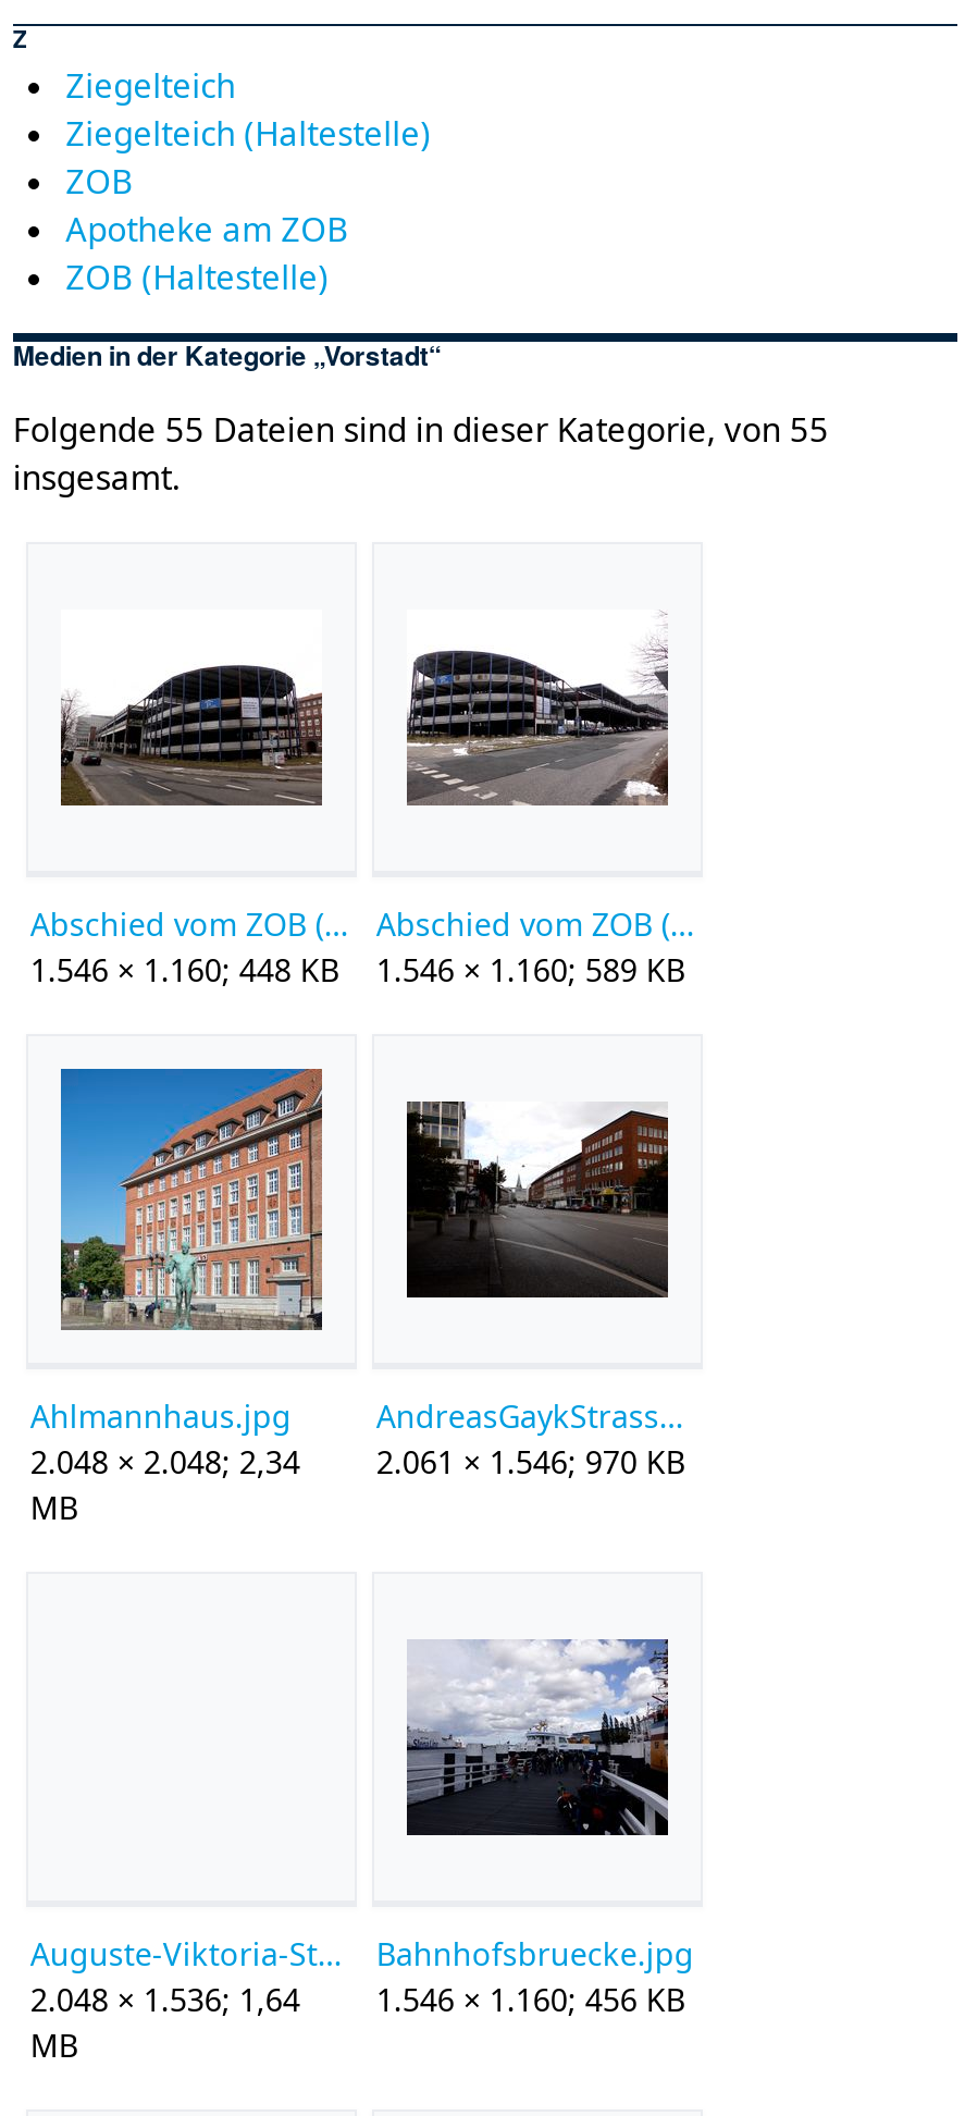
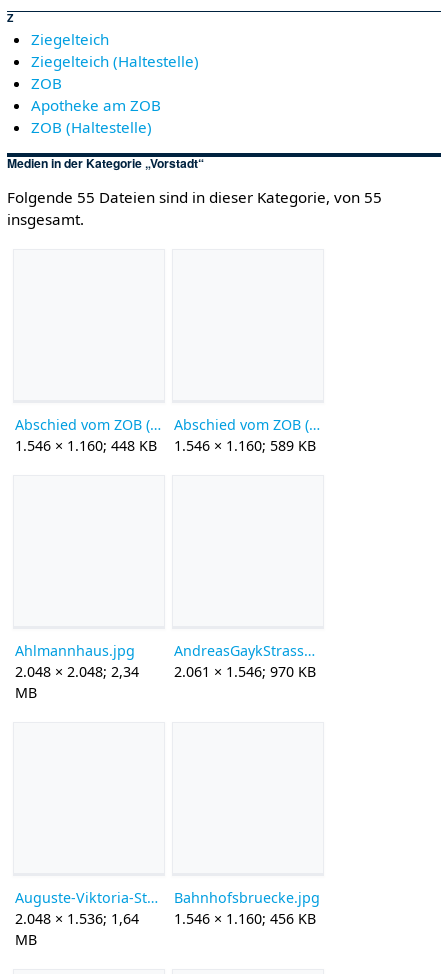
[405,644,670,808] [image] -> none
[59,664,324,808] [image] -> none
[59,1067,324,1332] [image] -> none
[405,1099,670,1300] [image] -> none
[405,1637,670,1837] [image] -> none

